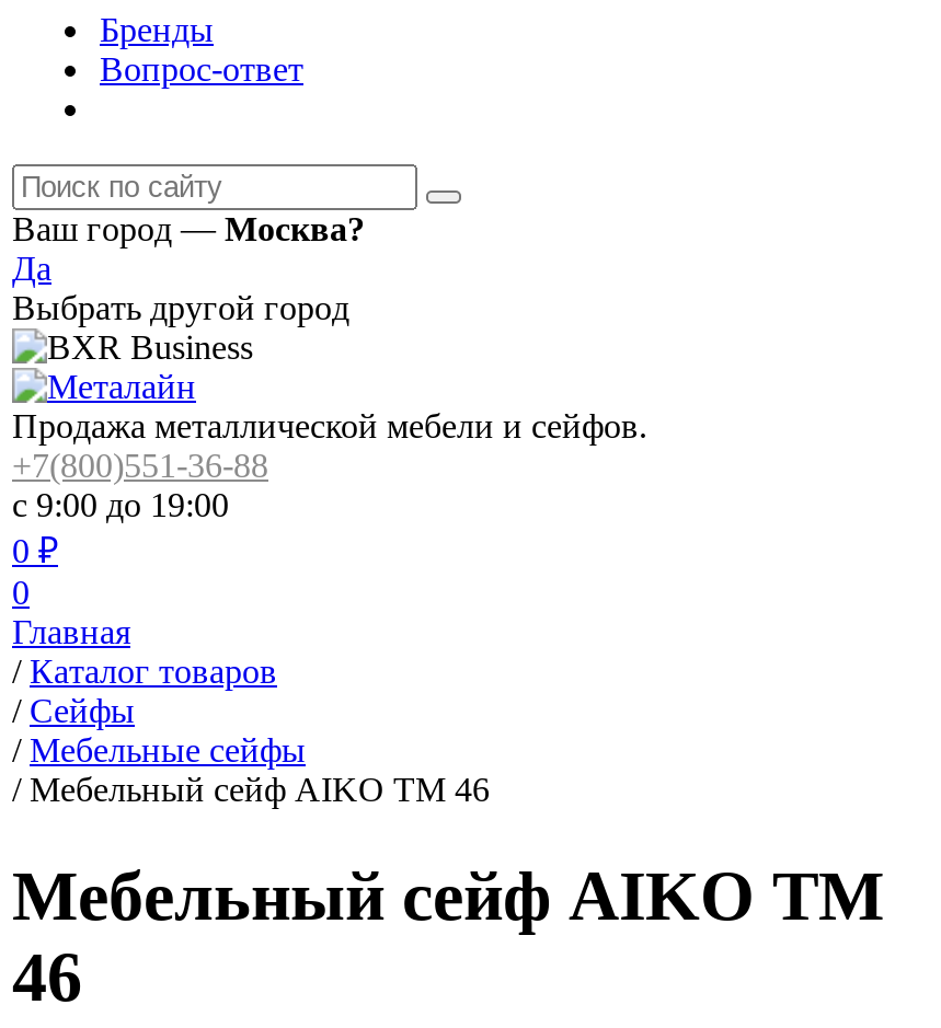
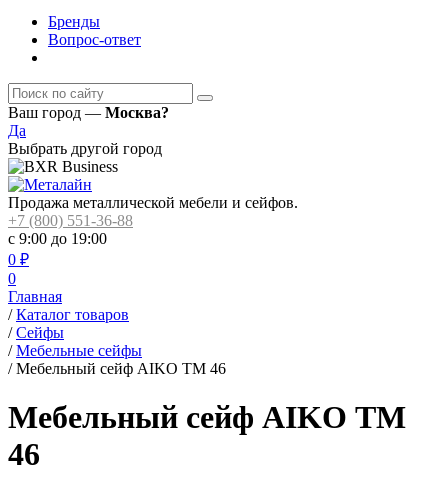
[12,447,268,484] +7(800)551-36-88 -> [8,212,133,229] +7 (800) 551-36-88

